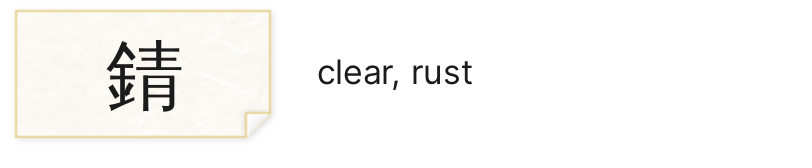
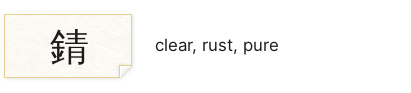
[317,52,473,92] clear, rust -> [155,35,279,55] clear, rust, pure

